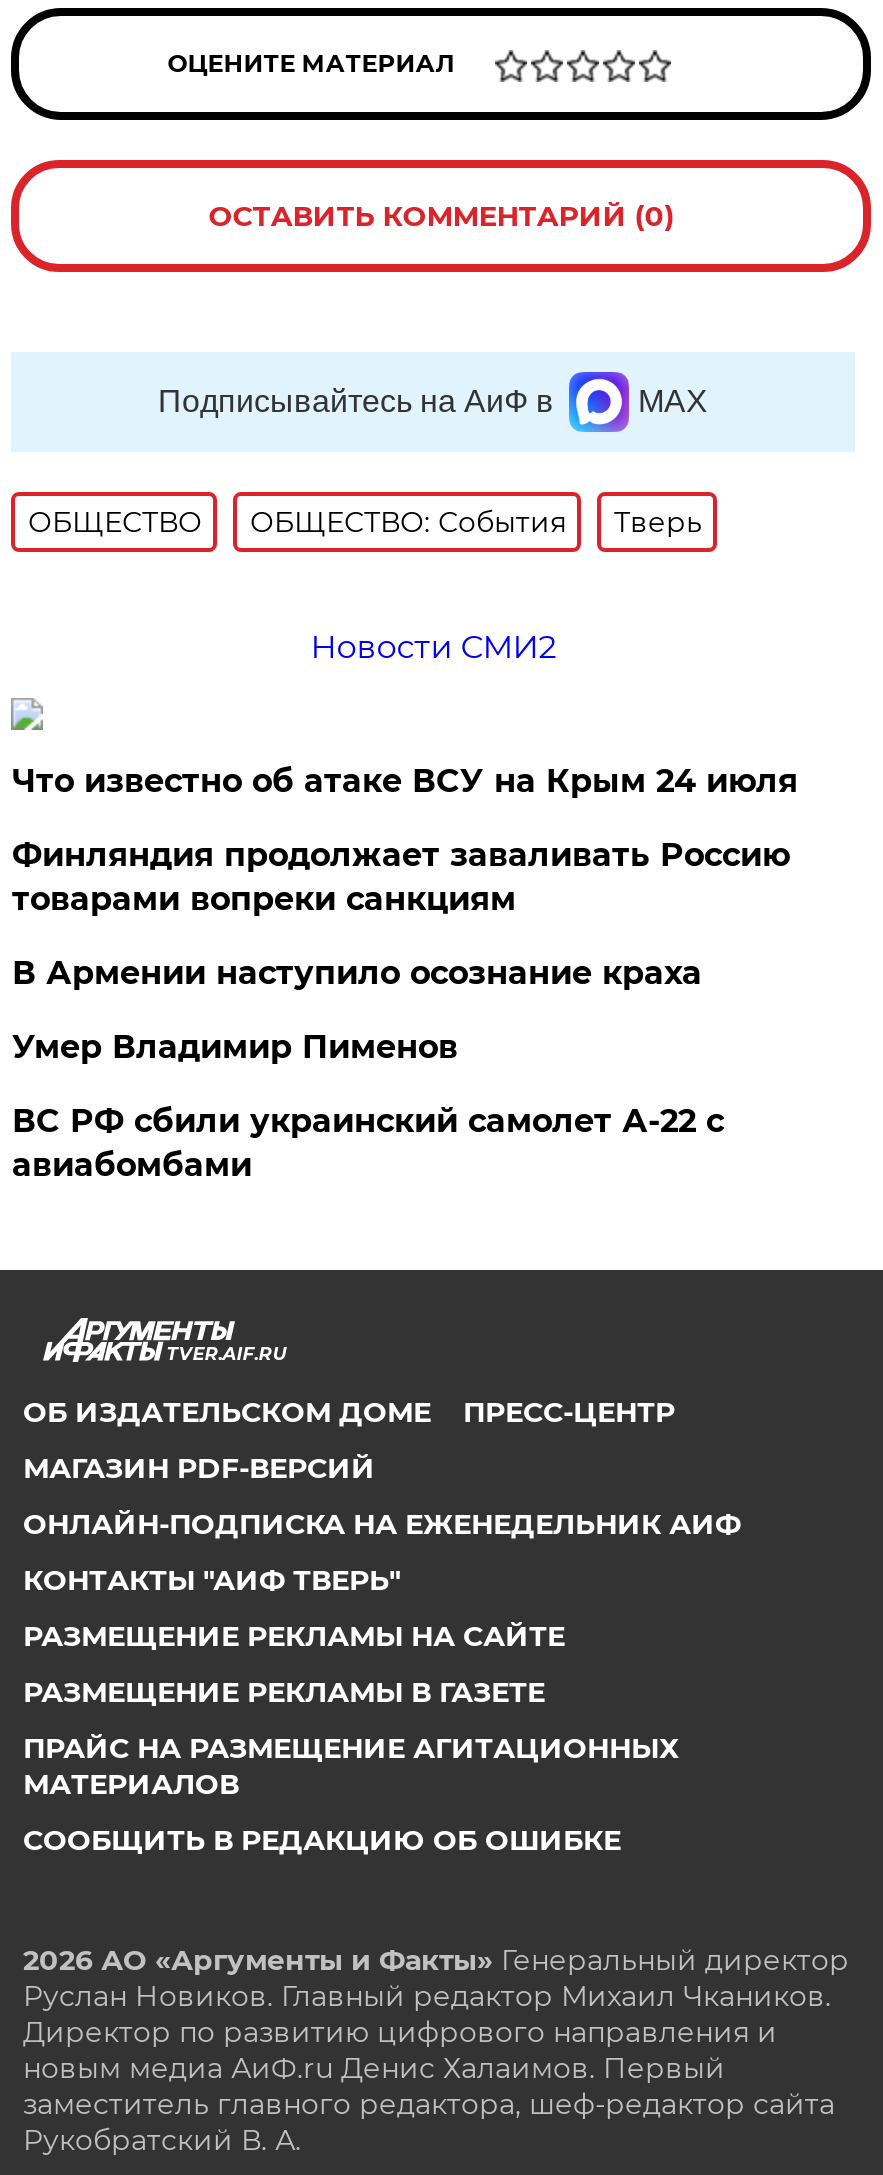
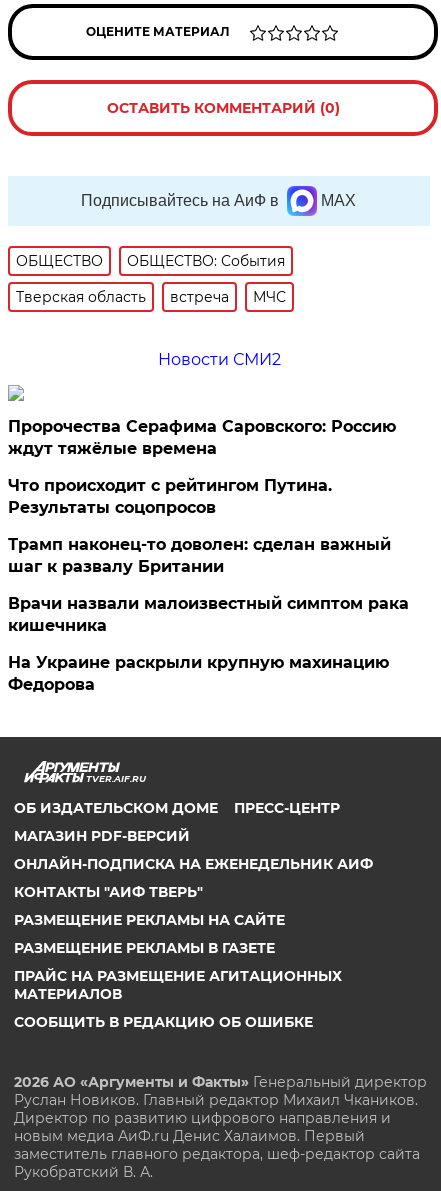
[614,505,702,541] Тверь -> [16,288,286,306] Тверская область | встреча | МЧС
[12,763,798,801] Что известно об атаке ВСУ на Крым 24 июля -> [8,417,396,458] Пророчества Серафима Саровского: Россию | ждут тяжёлые времена
[12,837,790,919] Финляндия продолжает заваливать Россию | товарами вопреки санкциям -> [8,476,332,517] Что происходит с рейтингом Путина. | Результаты соцопросов
[12,955,702,993] В Армении наступило осознание краха -> [8,535,391,576] Трамп наконец-то доволен: сделан важный | шаг к развалу Британии
[12,1029,458,1067] Умер Владимир Пименов -> [8,594,409,635] Врачи назвали малоизвестный симптом рака | кишечника
[12,1103,724,1185] ВС РФ сбили украинский самолет А-22 с | авиабомбами -> [8,653,389,694] На Украине раскрыли крупную махинацию | Федорова

